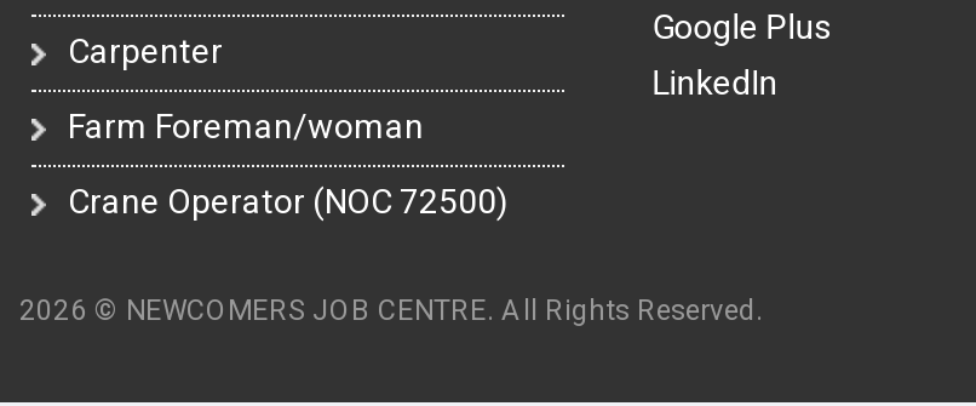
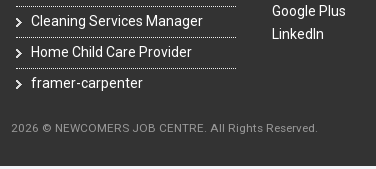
[68,32,223,71] Carpenter -> [31,13,203,29] Cleaning Services Manager
[68,107,424,146] Farm Foreman/woman -> [31,44,192,60] Home Child Care Provider
[68,182,509,221] Crane Operator (NOC 72500) -> [31,75,143,91] framer-carpenter

